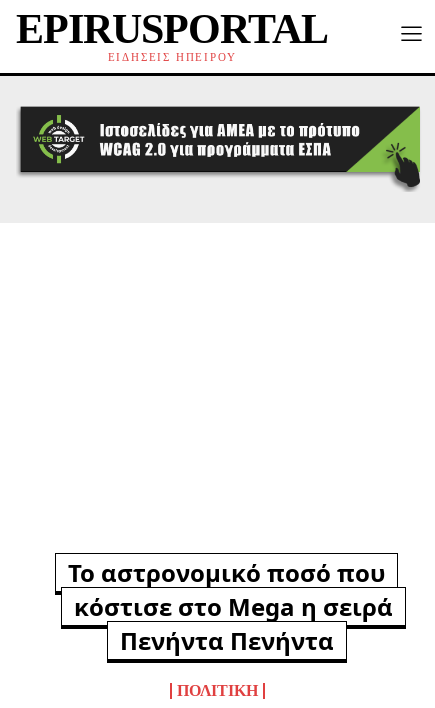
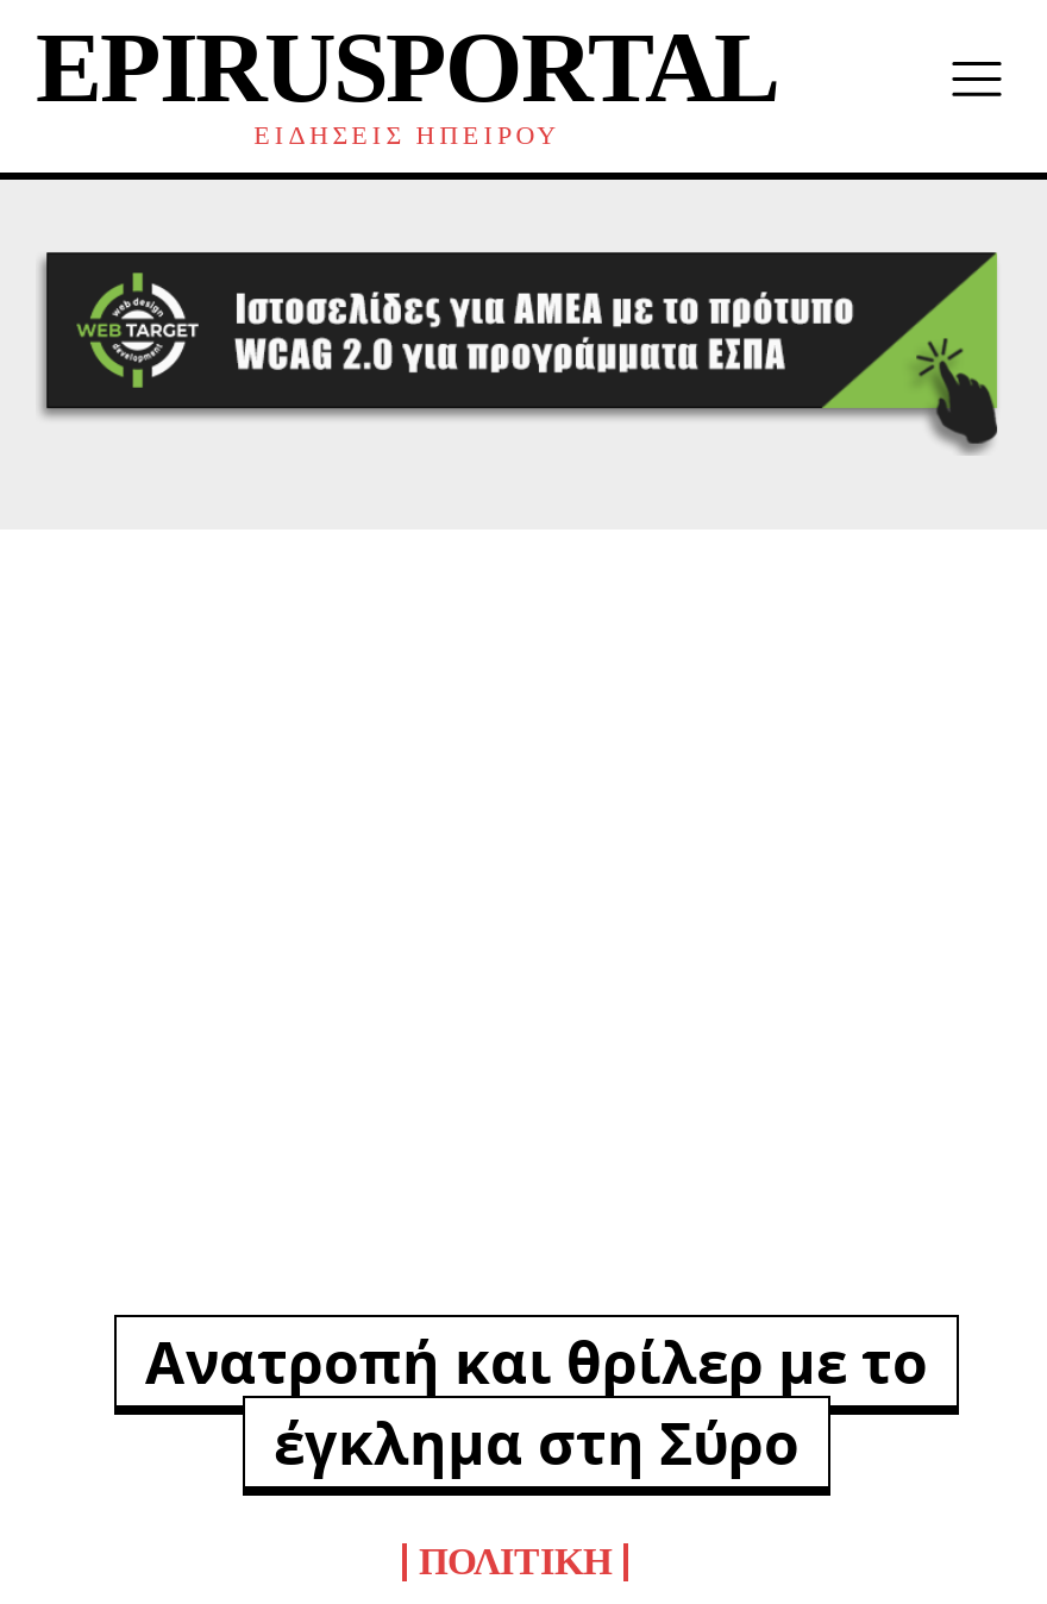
[68,556,392,657] Το αστρονομικό ποσό που | κόστισε στο Mega η σειρά | Πενήντα Πενήντα -> [145,1321,928,1480] Ανατροπή και θρίλερ με το | έγκλημα στη Σύρο

